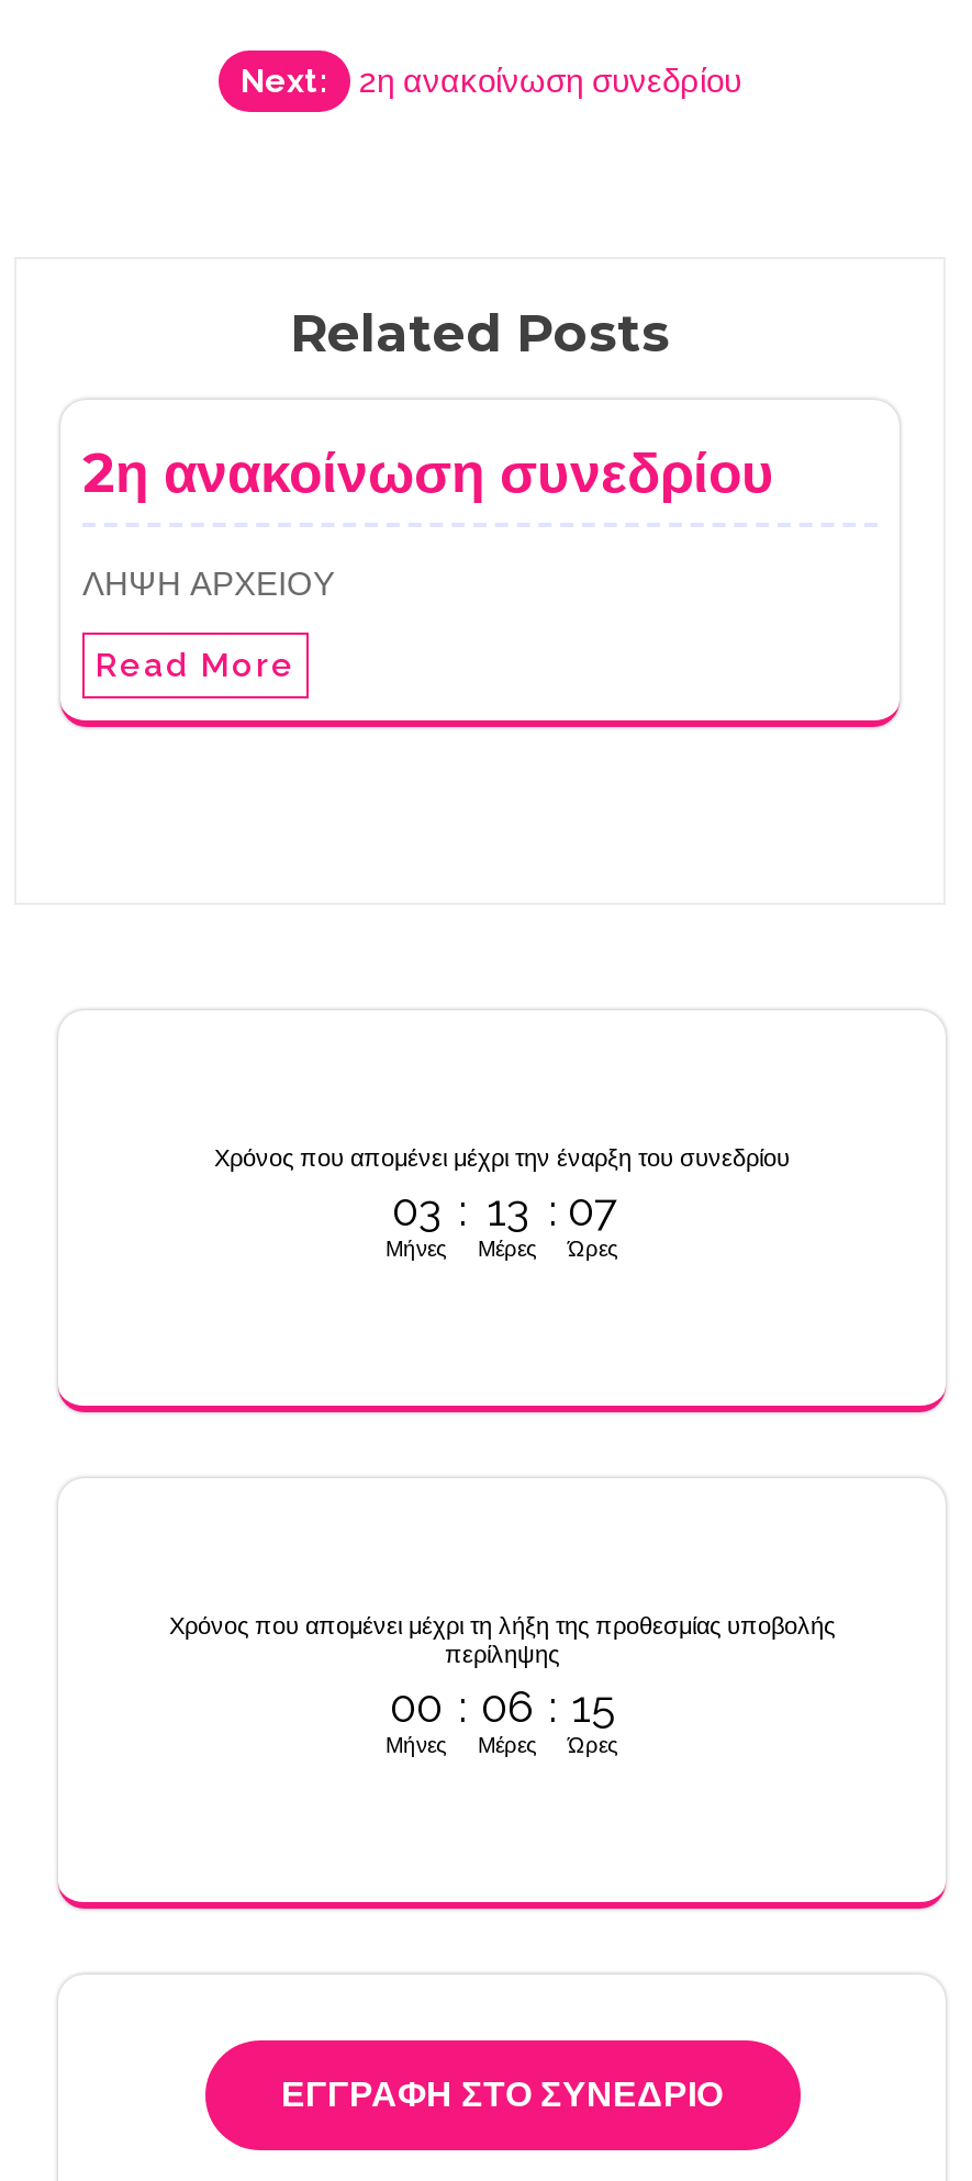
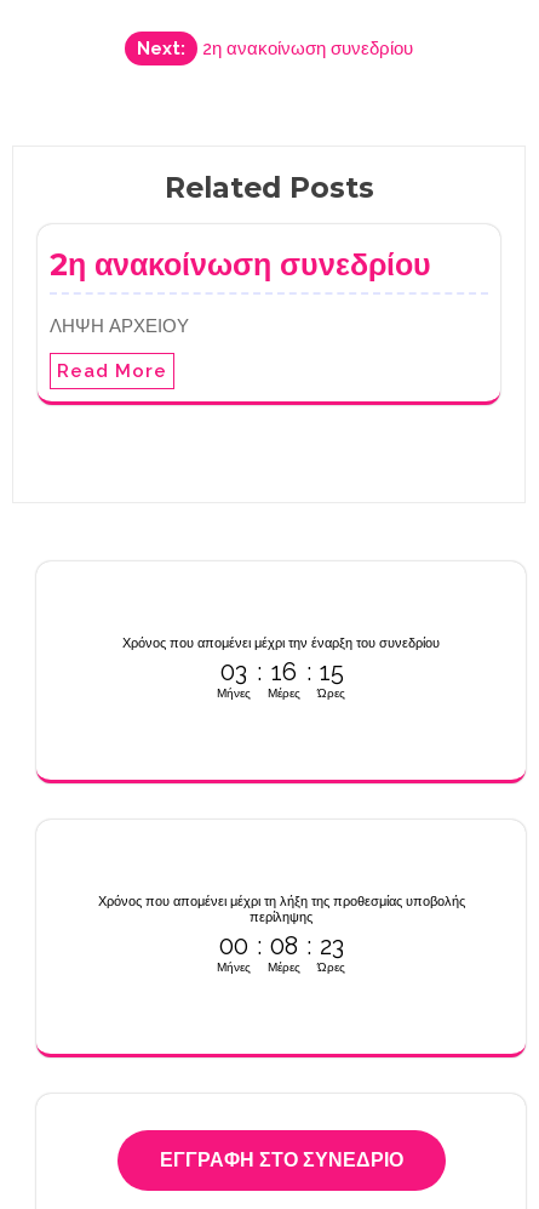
[458,1185,528,1237] : 13 -> [257,658,297,687] : 16
[548,1185,618,1237] : 07 -> [306,658,343,687] : 15
[458,1681,534,1734] : 06 -> [257,932,298,961] : 08
[548,1681,615,1734] : 15 -> [306,932,343,961] : 23

